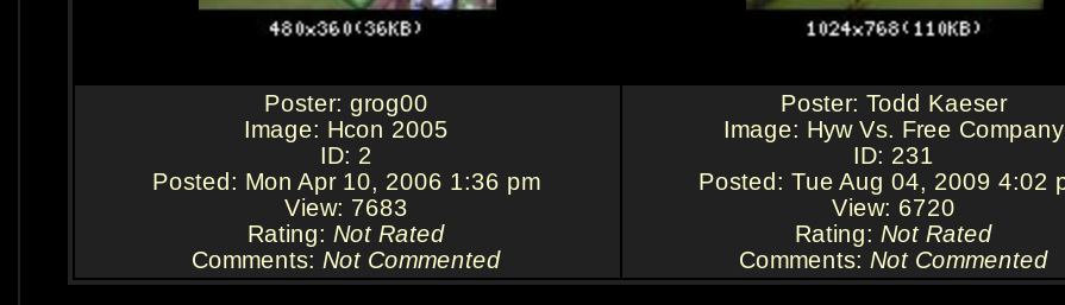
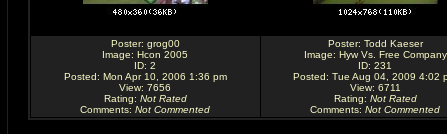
[284,195,408,221] View: 7683 -> [119,82,171,93] View: 7656
[832,195,956,221] View: 6720 -> [349,82,400,93] View: 6711

